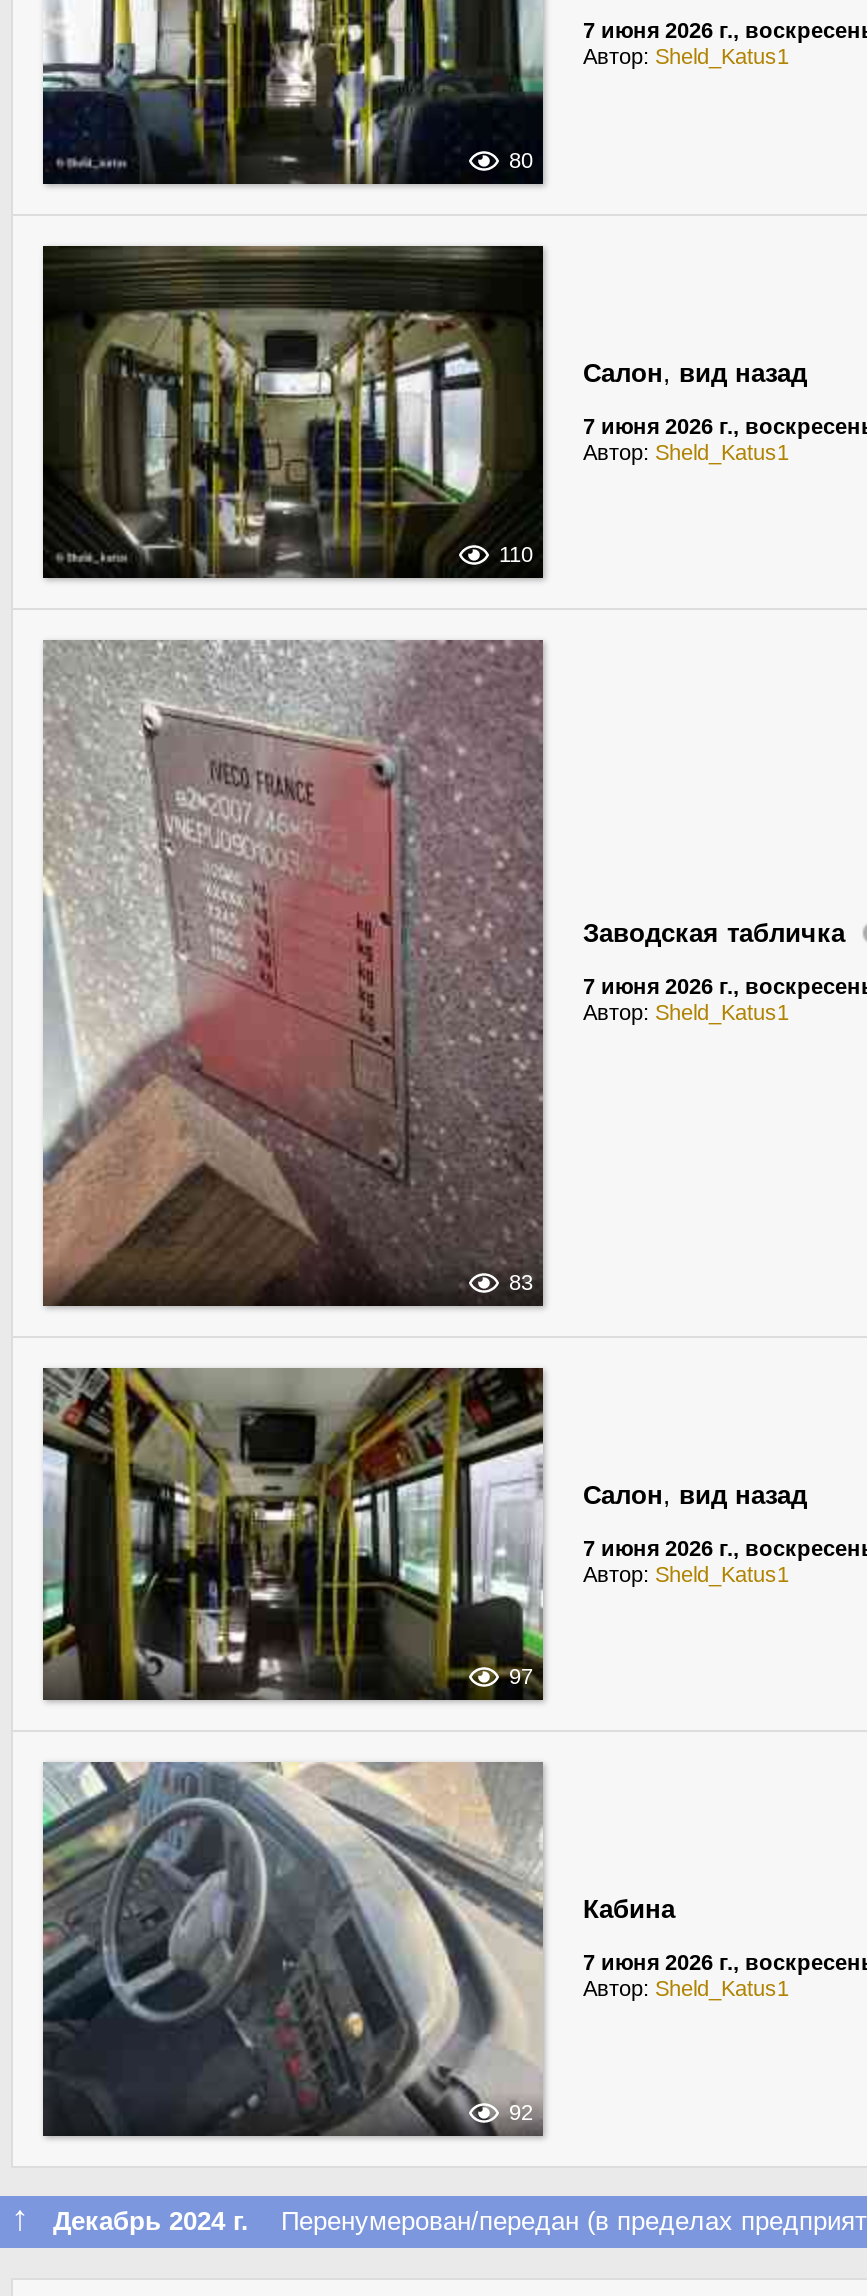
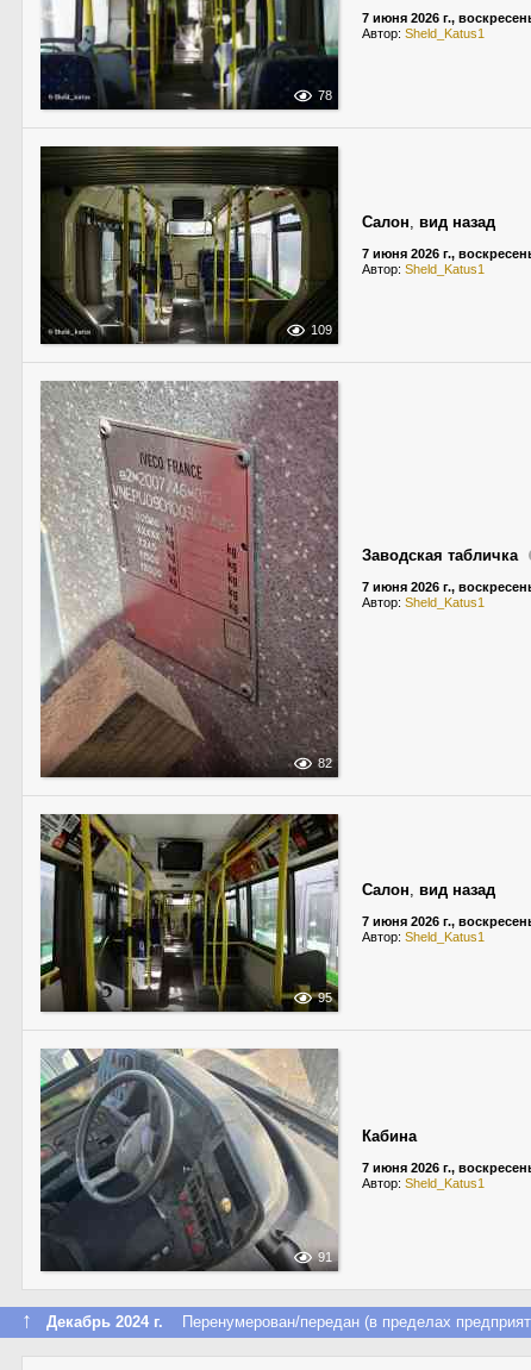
[509,147,533,171] 80 -> [318,88,332,102] 78
[499,542,533,566] 110 -> [311,323,332,337] 109
[509,1270,533,1294] 83 -> [318,756,332,770] 82
[509,1664,533,1688] 97 -> [318,990,332,1005] 95
[509,2100,533,2124] 92 -> [318,1250,332,1264] 91

